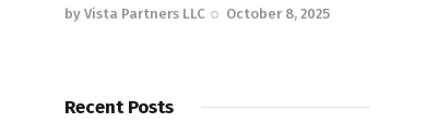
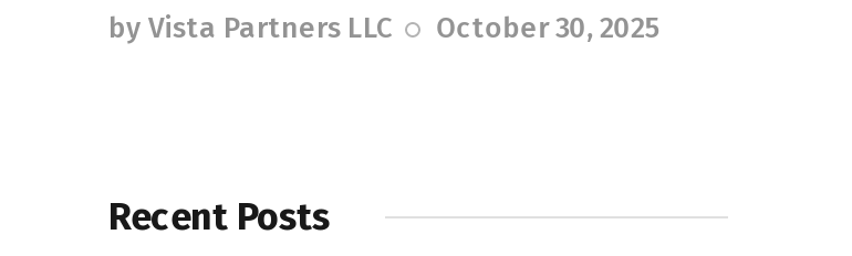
[64,6,330,22] by Vista Partners LLC October 8, 2025 -> [108,12,660,45] by Vista Partners LLC October 30, 2025

